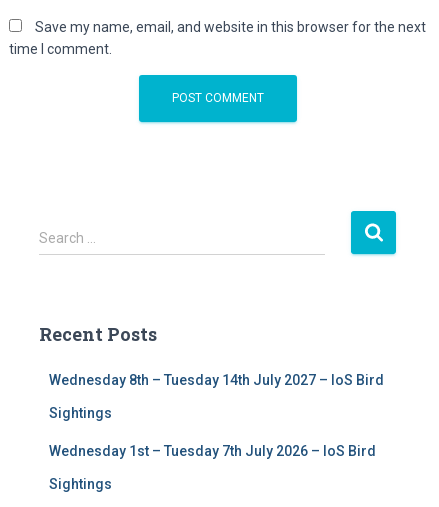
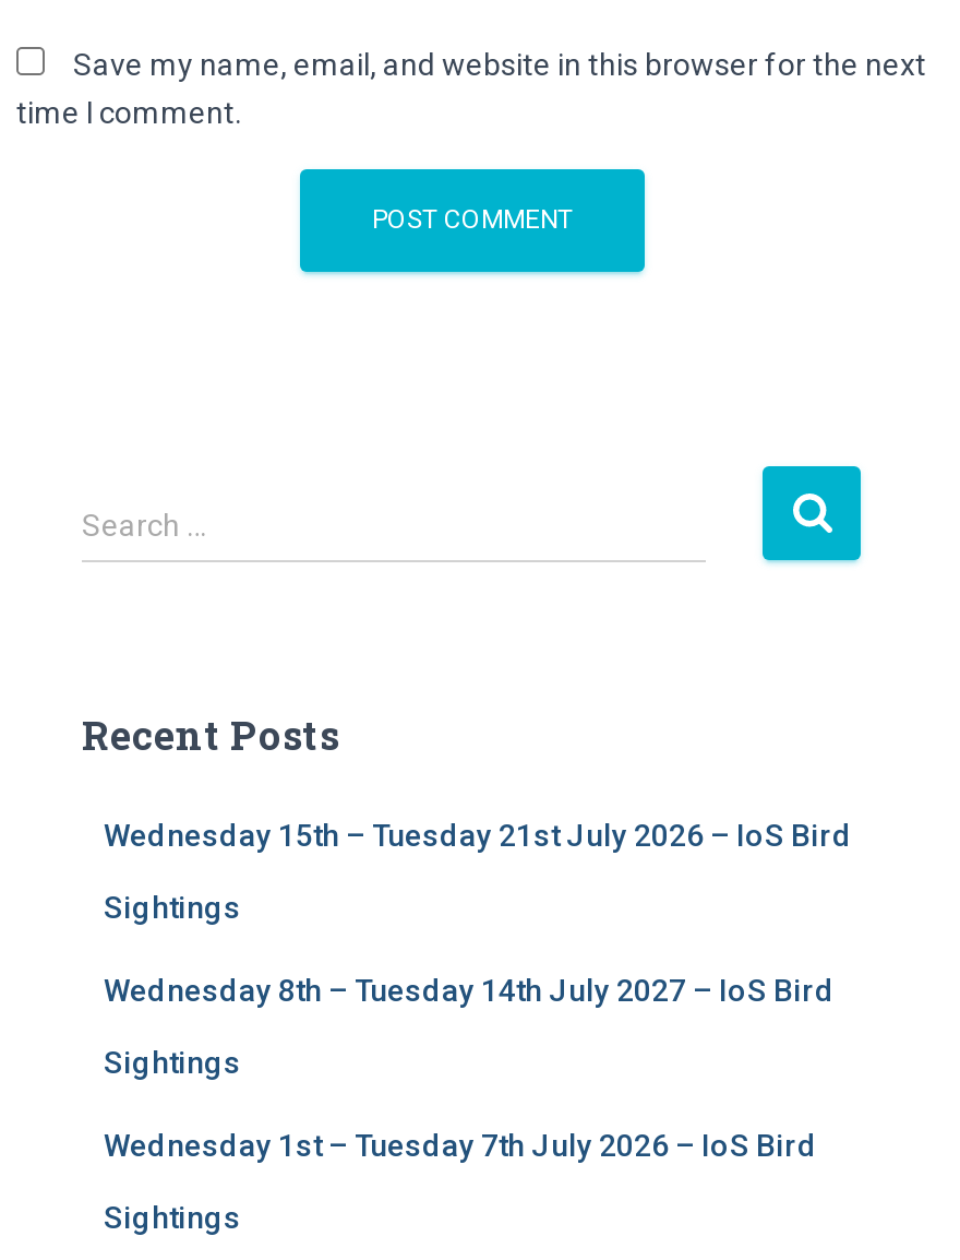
none -> [104,818,852,925] Wednesday 15th – Tuesday 21st July 2026 – IoS Bird | Sightings

